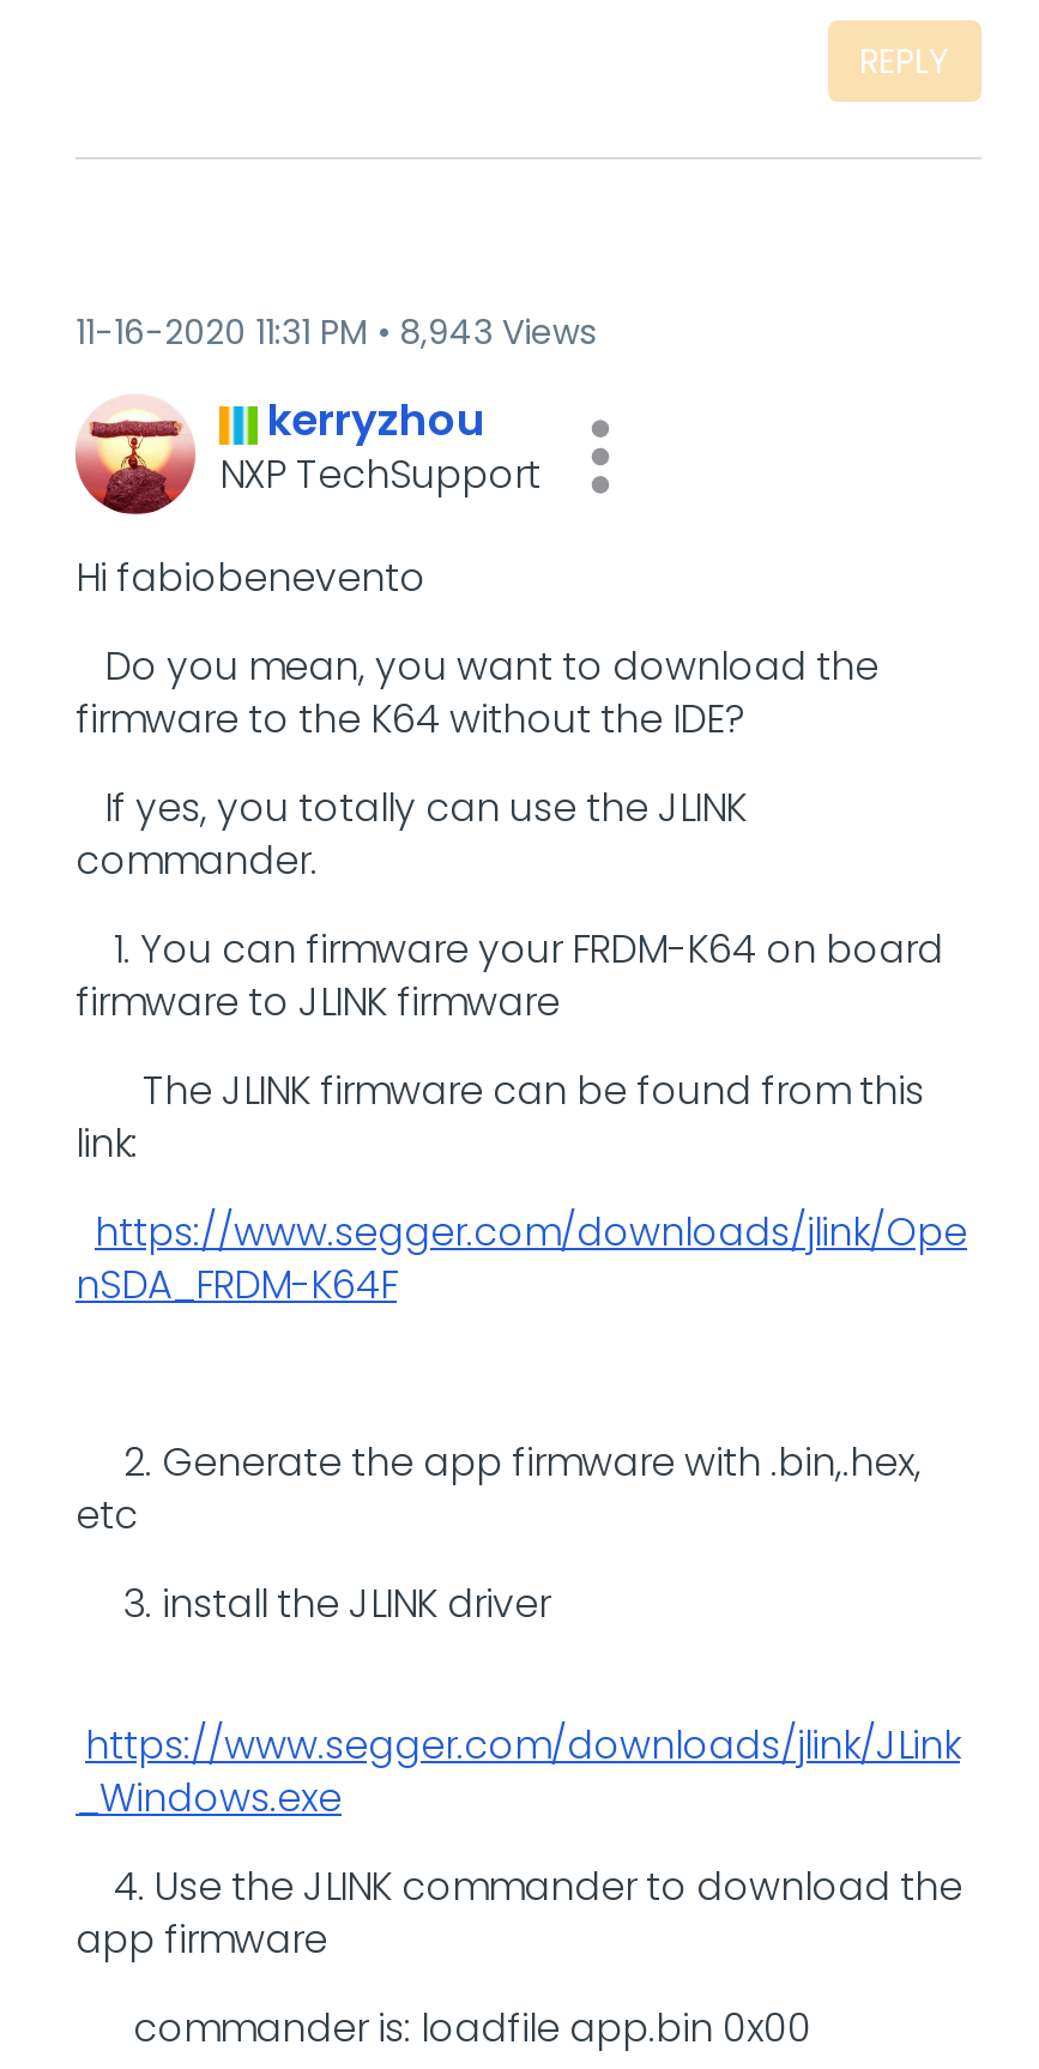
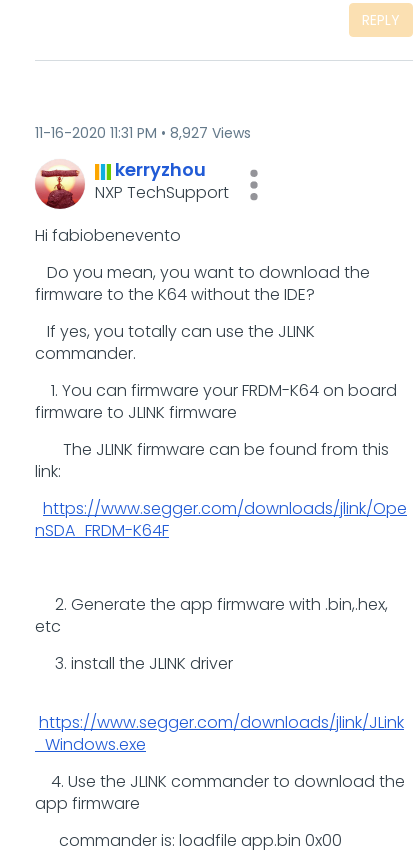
[75,308,596,356] 11-16-2020 11:31 PM 8,943 Views -> [35,123,251,143] 11-16-2020 11:31 PM 8,927 Views

